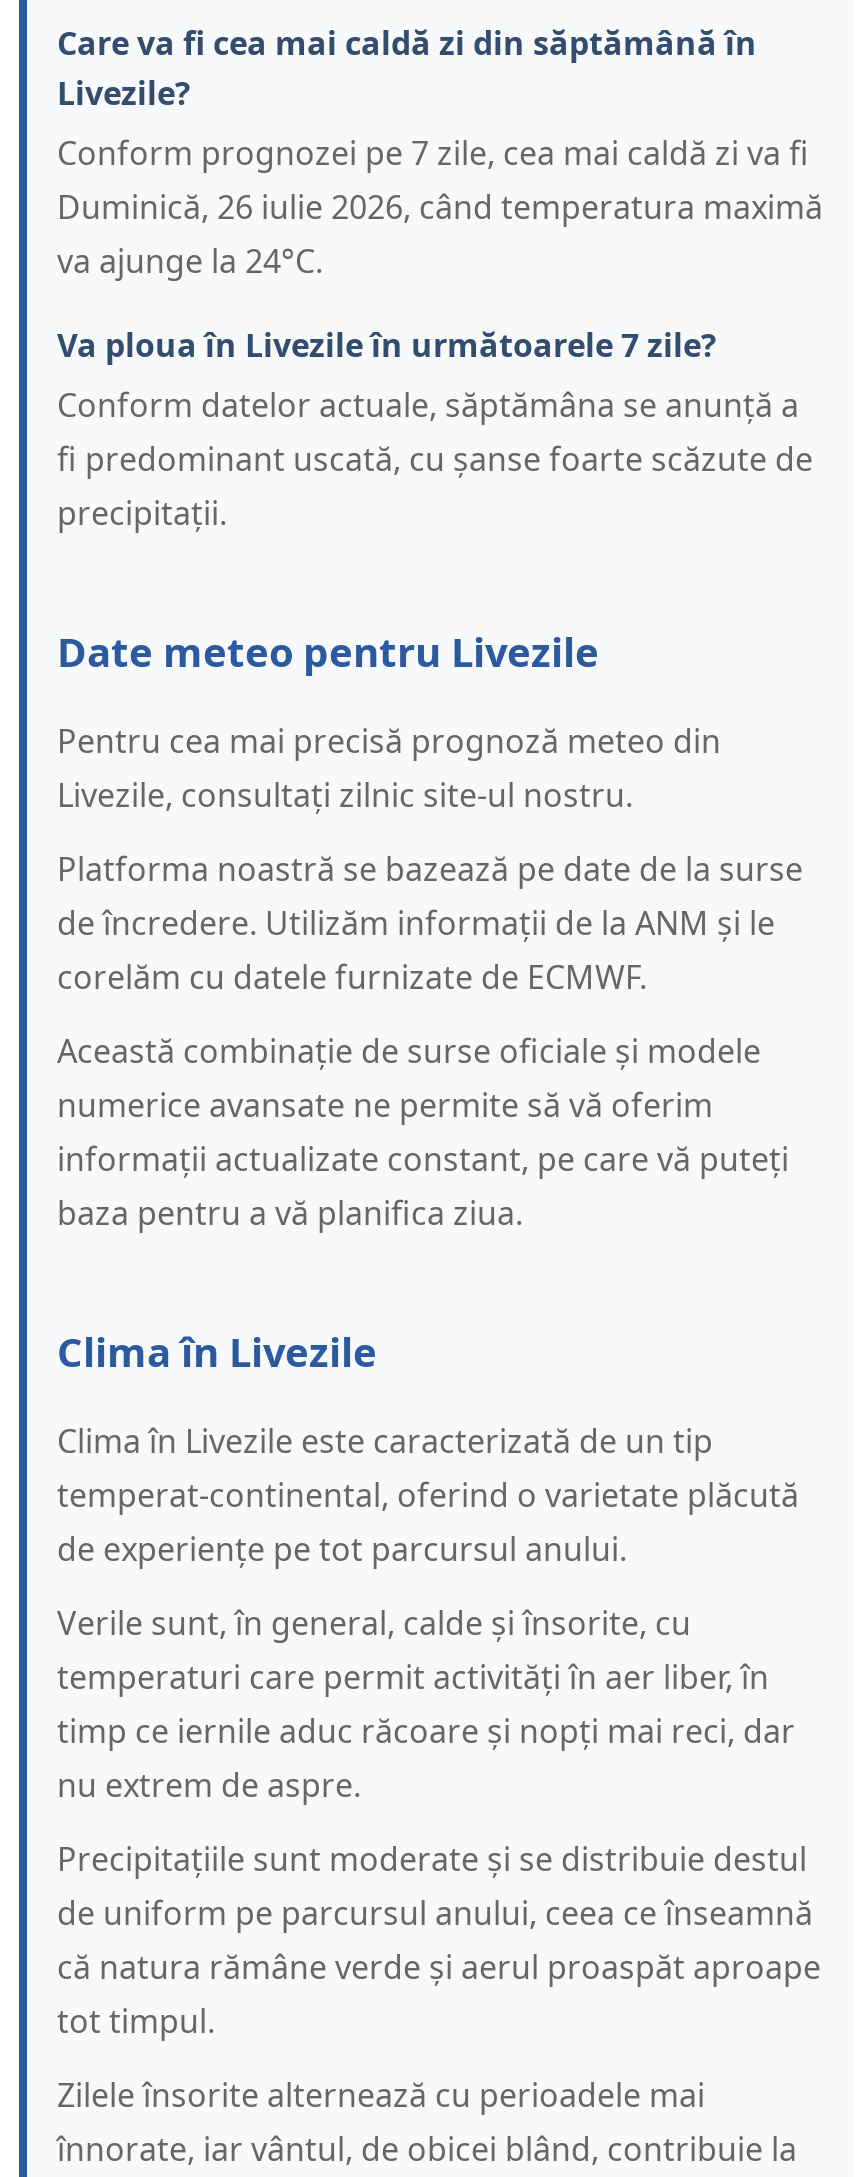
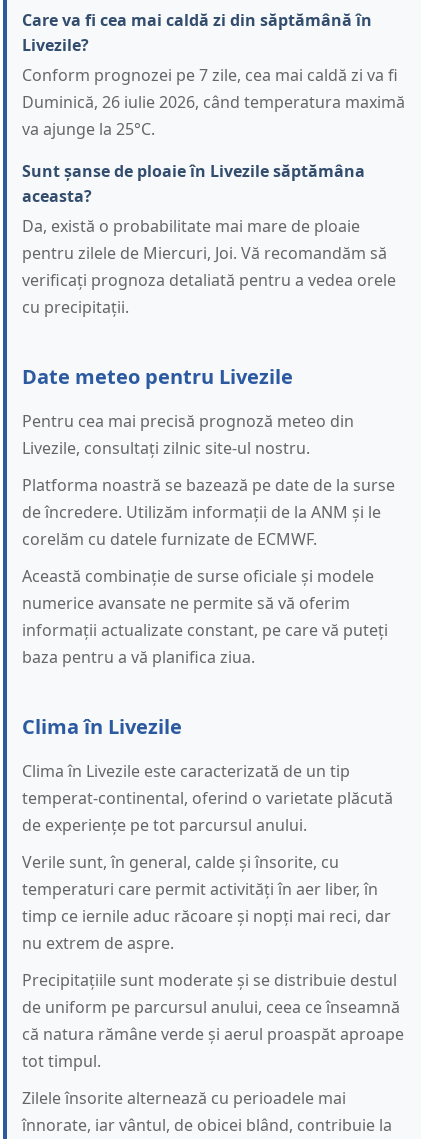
[57,240,323,284] va ajunge la 24°C. -> [22,118,155,140] va ajunge la 25°C.
[57,324,813,536] Va ploua în Livezile în următoarele 7 zile? | Conform datelor actuale, săptămâna se anunță a | fi predominant uscată, cu șanse foarte scăzute de | precipitații. -> [22,160,396,318] Sunt șanse de ploaie în Livezile săptămâna | aceasta? | Da, există o probabilitate mai mare de ploaie | pentru zilele de Miercuri, Joi. Vă recomandăm să | verificați prognoza detaliată pentru a vedea orele | cu precipitații.

